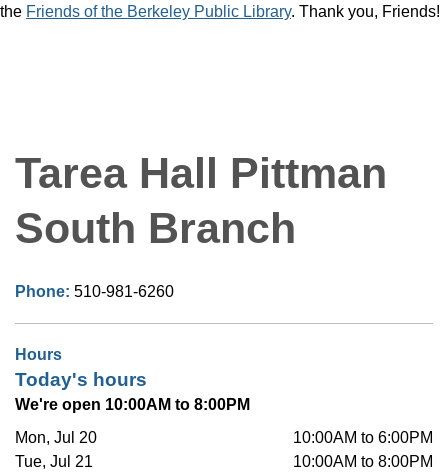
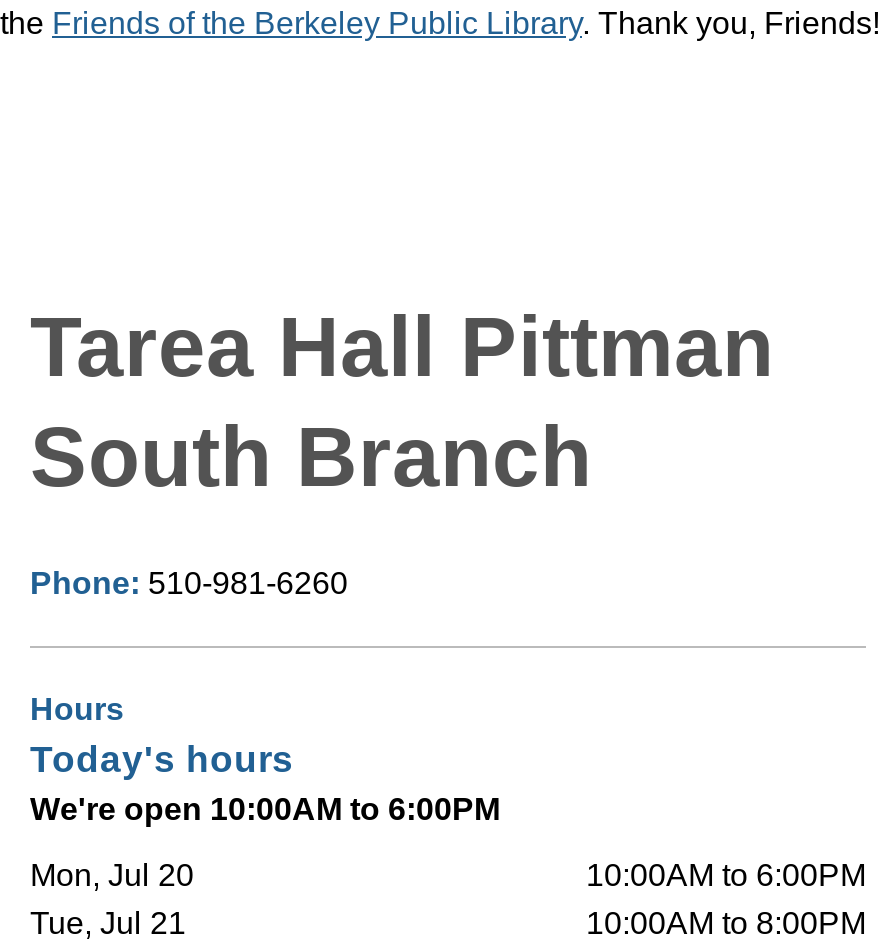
[15,396,250,413] We're open 10:00AM to 8:00PM -> [30,791,500,825] We're open 10:00AM to 6:00PM

